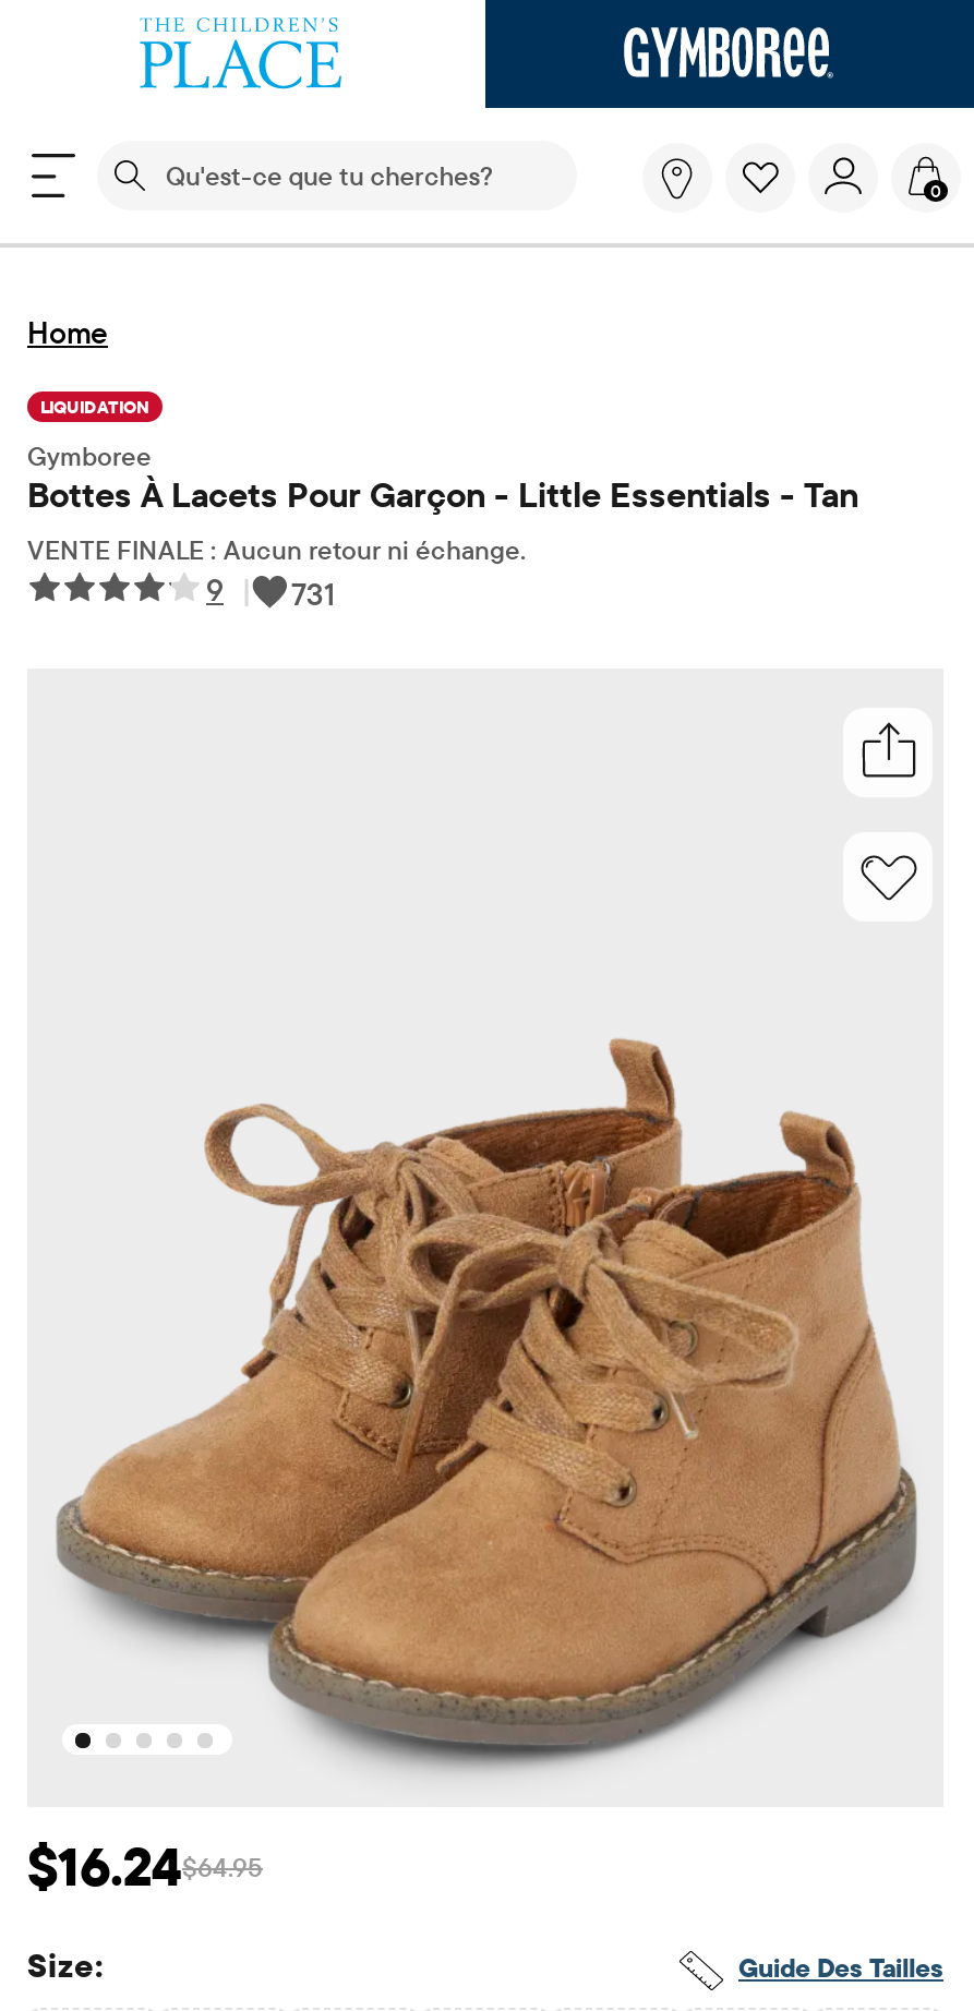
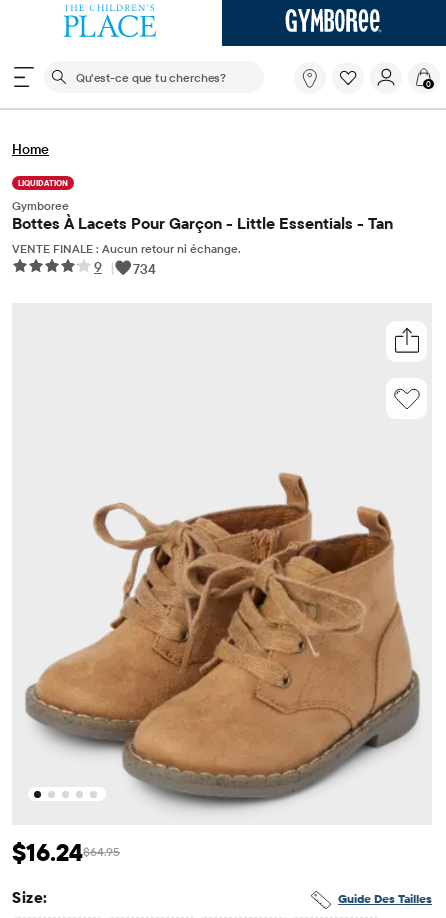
[291,575,335,614] 731 -> [133,260,156,278] 734

